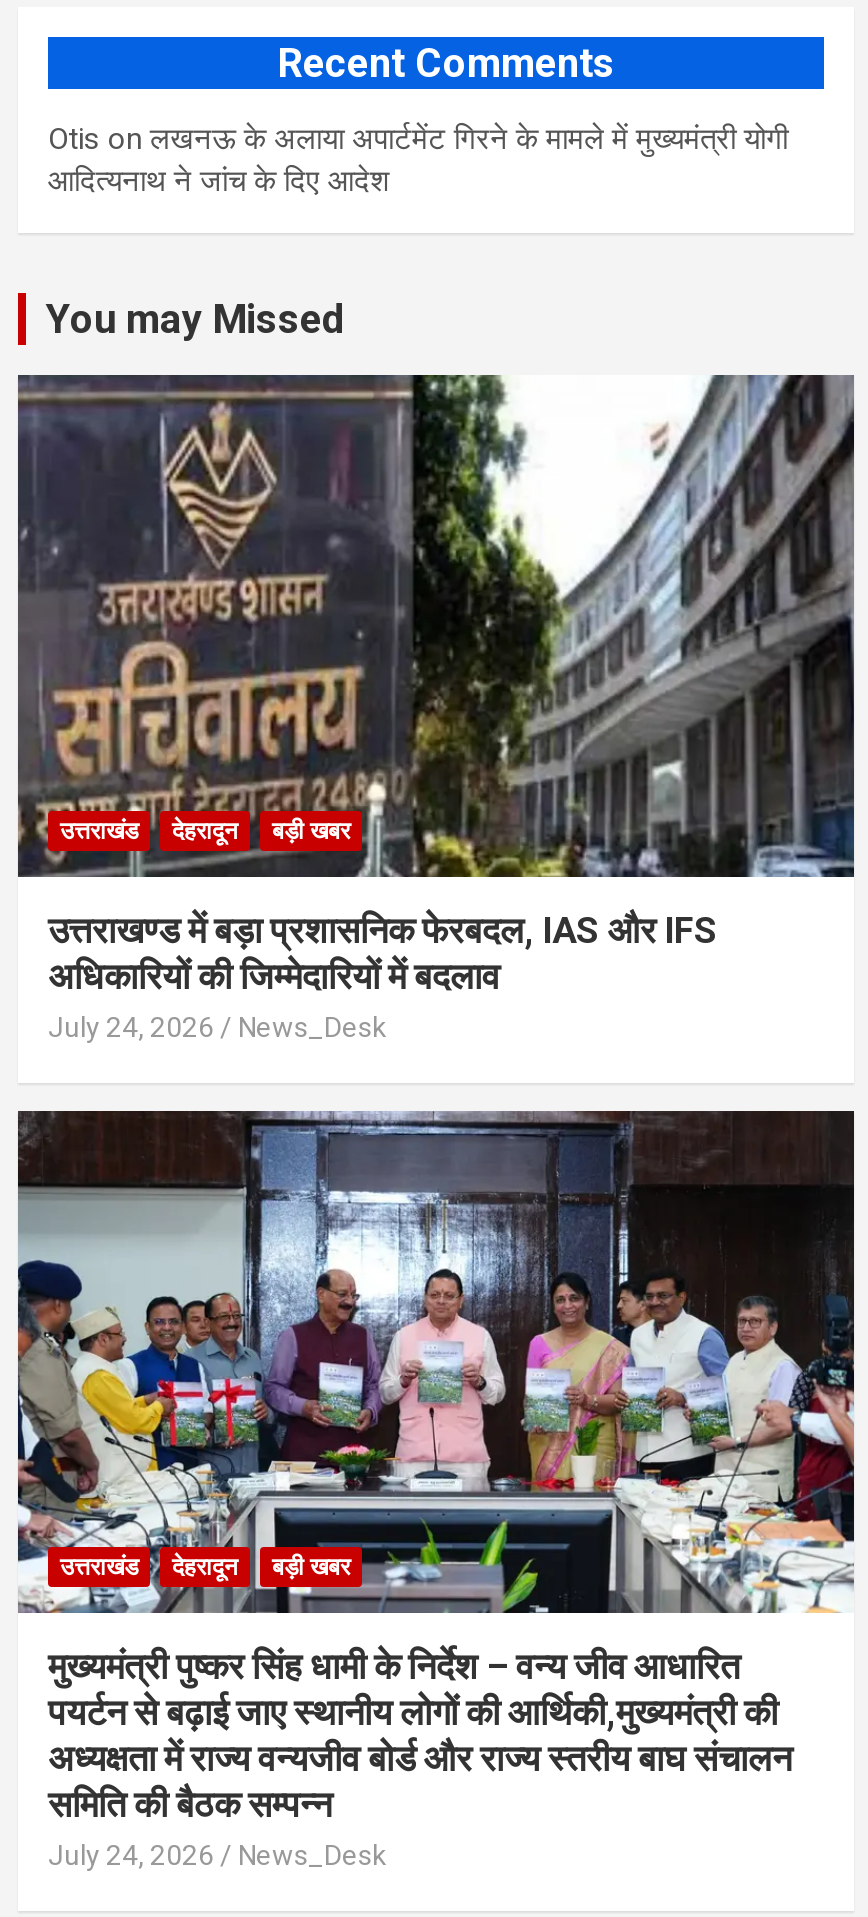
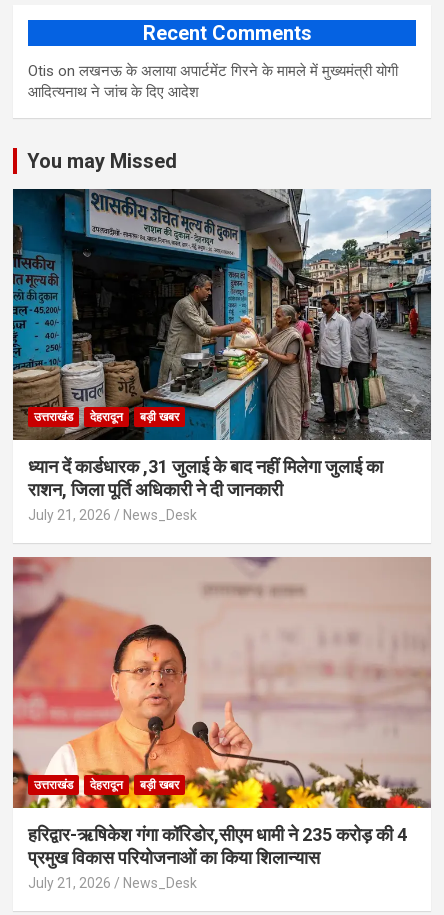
[16,373,856,1044] [image] | उत्तराखण्ड में बड़ा प्रशासनिक फेरबदल, IAS और IFS | अधिकारियों की जिम्मेदारियों में बदलाव | July 24, 2026 -> [12,188,431,523] [image] | ध्यान दें कार्डधारक ,31 जुलाई के बाद नहीं मिलेगा जुलाई का | राशन, जिला पूर्ति अधिकारी ने दी जानकारी | July 21, 2026
[16,1109,856,1871] [image] | मुख्यमंत्री पुष्कर सिंह धामी के निर्देश – वन्य जीव आधारित | पयर्टन से बढ़ाई जाए स्थानीय लोगों की आर्थिकी,मुख्यमंत्री की | अध्यक्षता में राज्य वन्यजीव बोर्ड और राज्य स्तरीय बाघ संचालन | समिति की बैठक सम्पन्न | July 24, 2026 -> [12,556,432,891] [image] | हरिद्वार-ऋषिकेश गंगा कॉरिडोर,सीएम धामी ने 235 करोड़ की 4 | प्रमुख विकास परियोजनाओं का किया शिलान्यास | July 21, 2026

